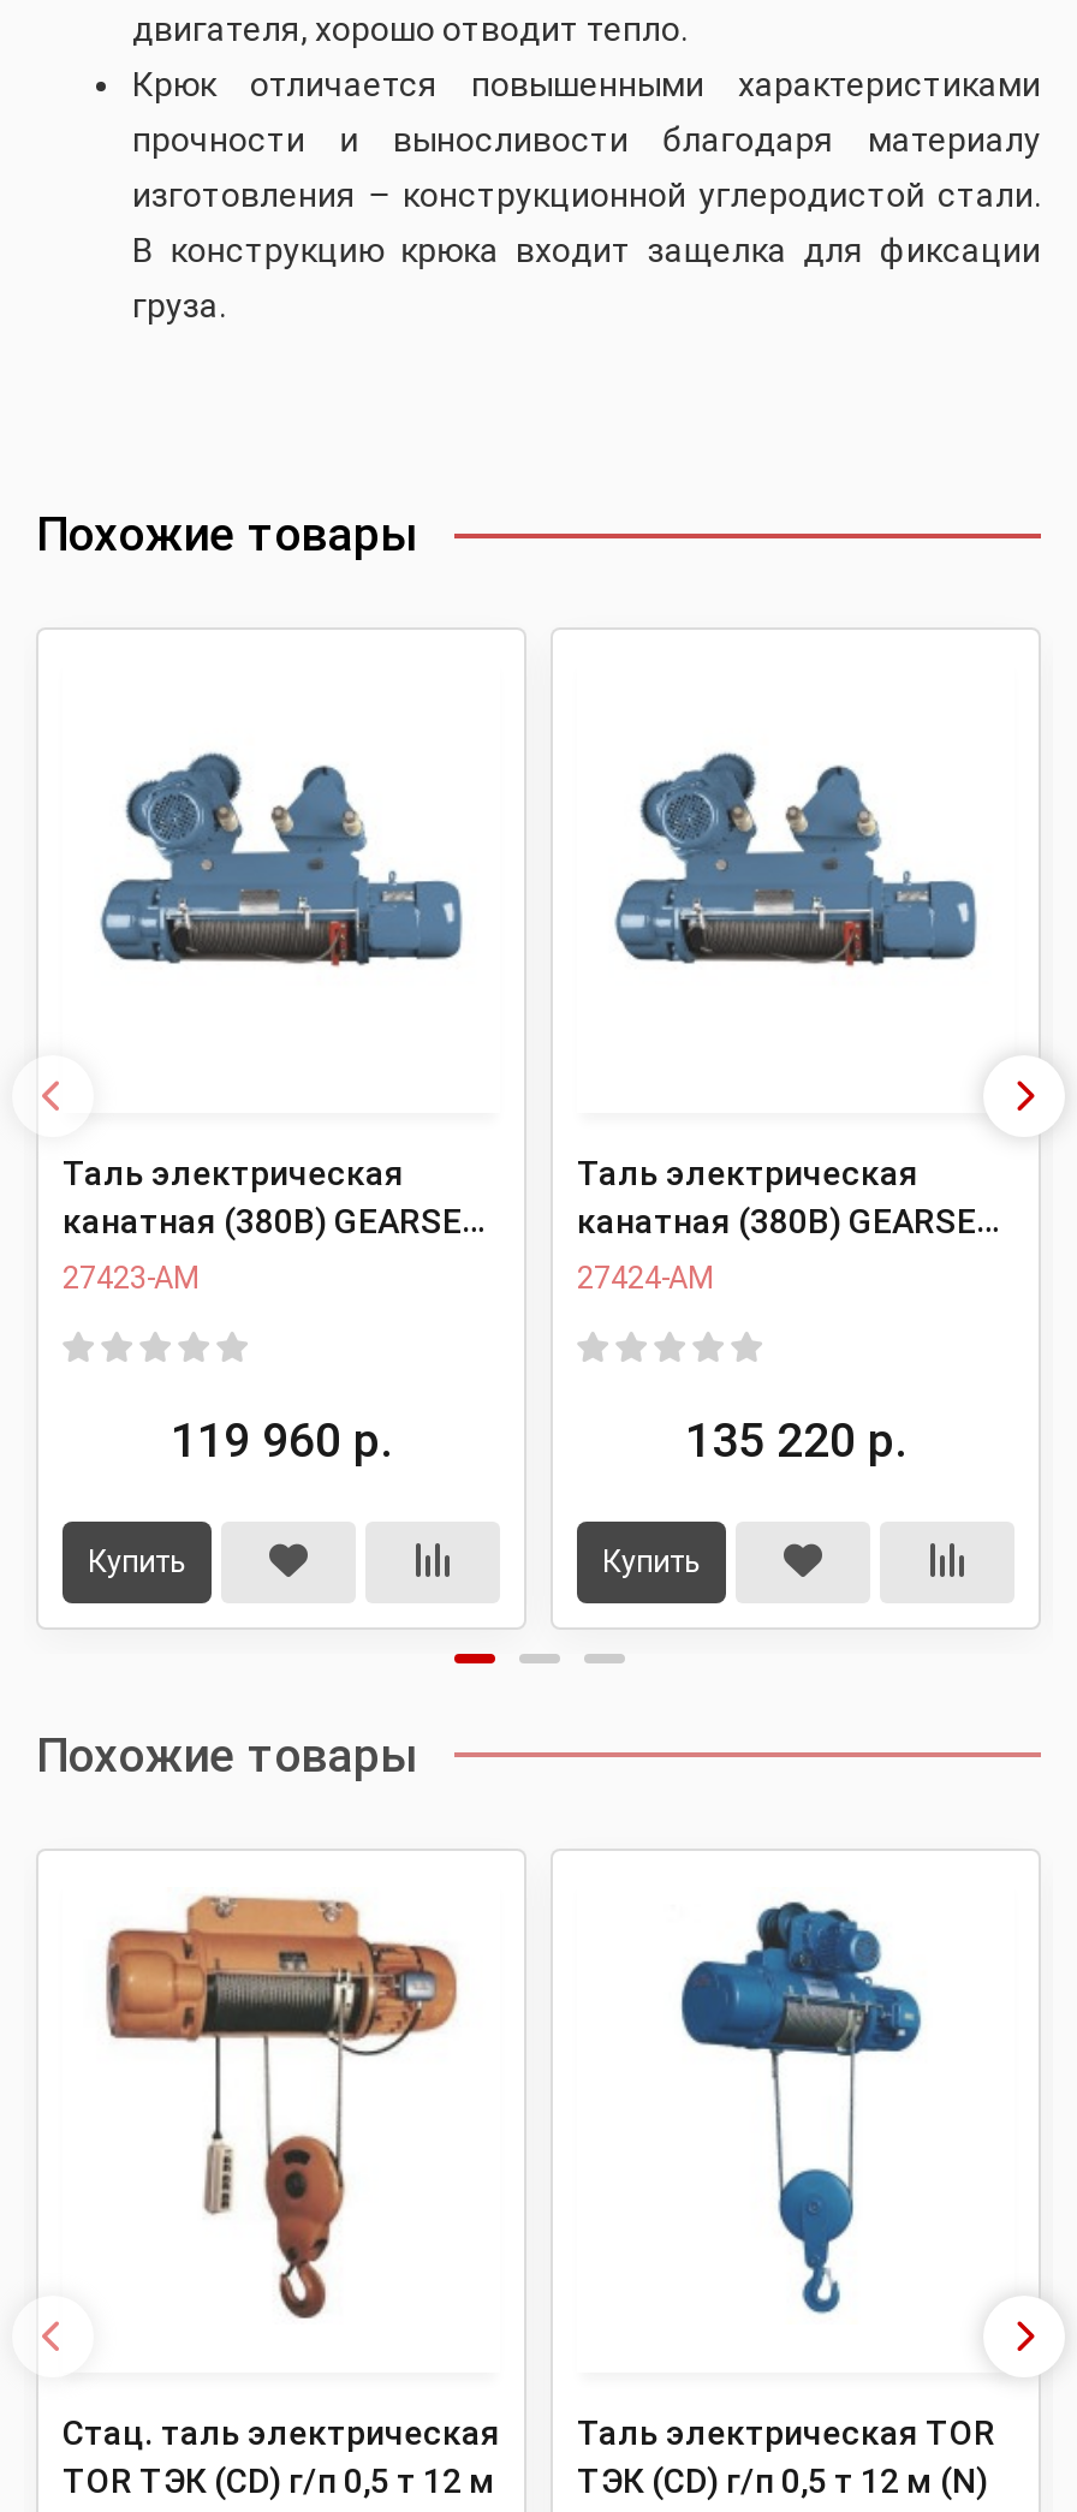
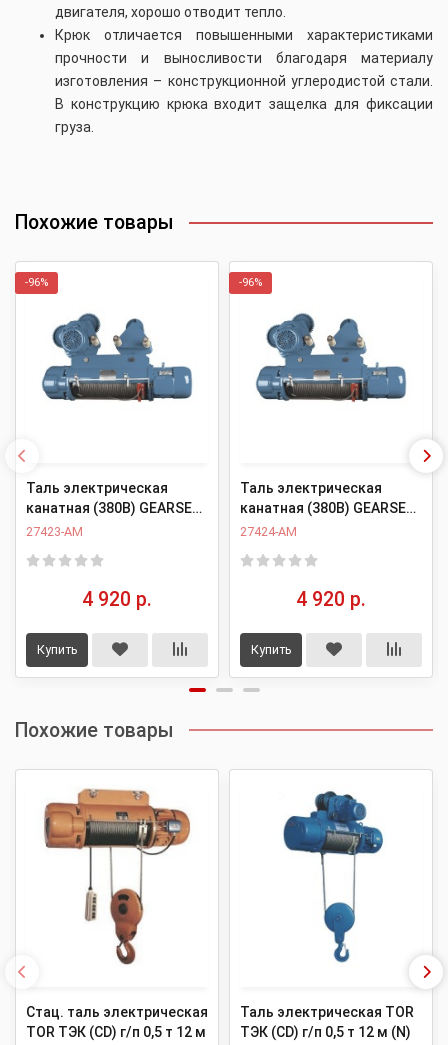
none -> [25,276,48,289] -96%
none -> [239,276,262,289] -96%
[171,1412,392,1468] 119 960 р. -> [82,587,152,610] 4 920 р.
[685,1412,906,1468] 135 220 р. -> [296,587,366,610] 4 920 р.

